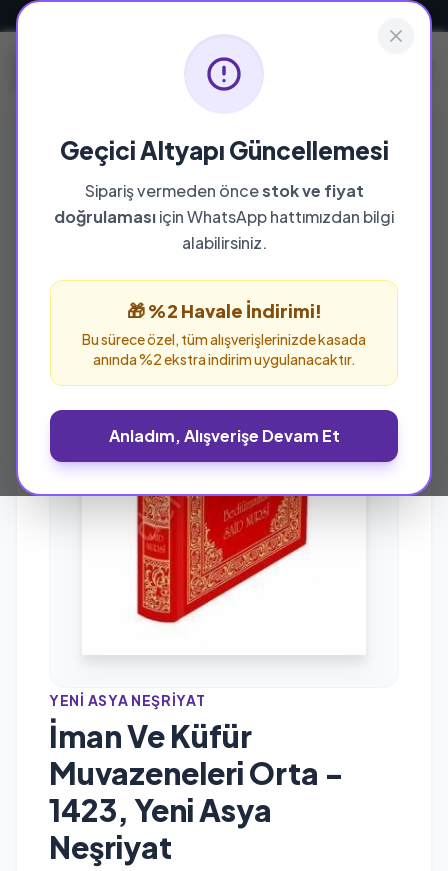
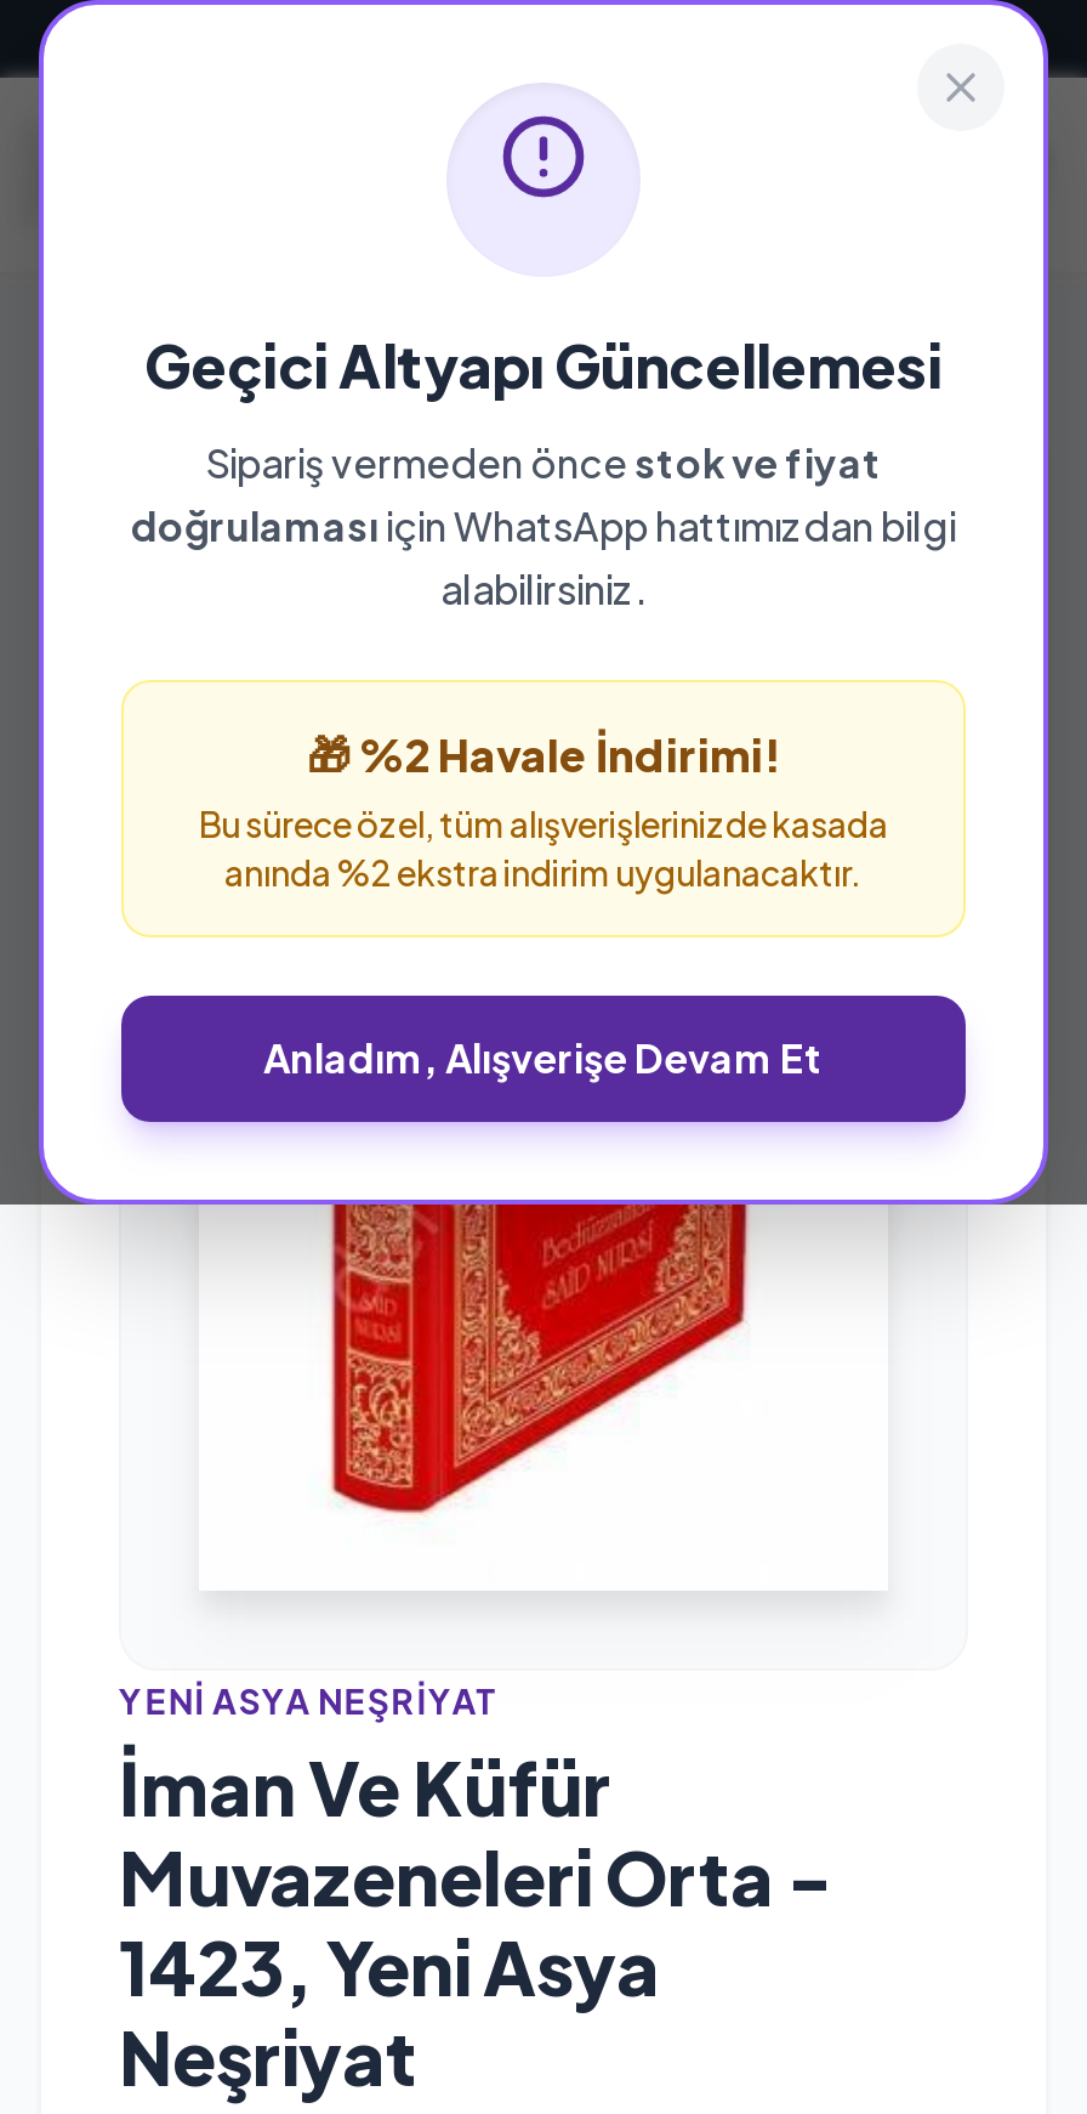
[206,48,242,92] [image] -> [500,114,587,221] [image]

